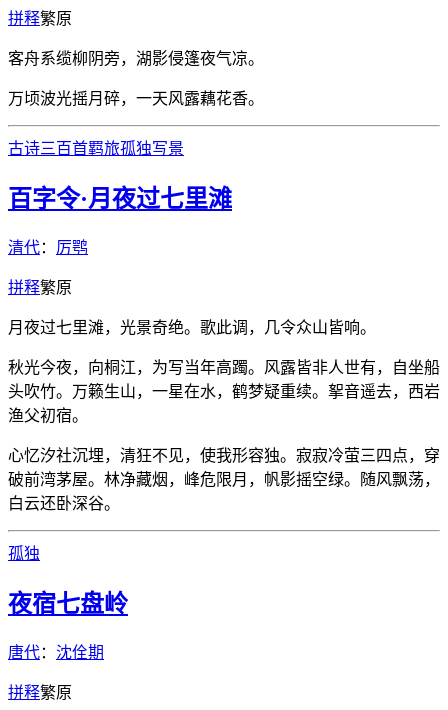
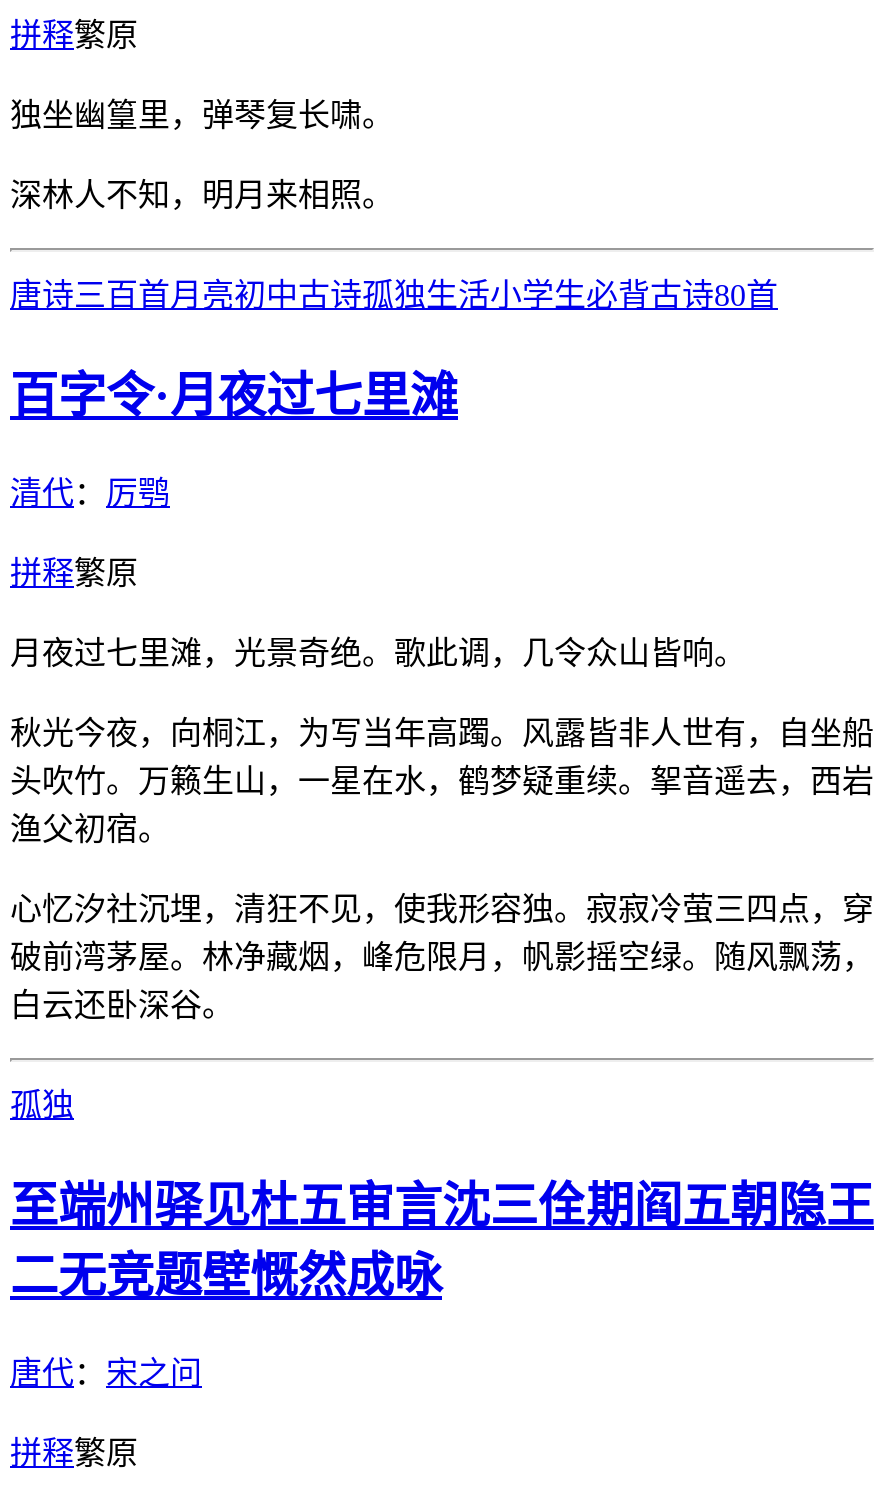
[8,50,264,67] 客舟系缆柳阴旁，湖影侵篷夜气凉。 -> [10,98,394,132] 独坐幽篁里，弹琴复长啸。
[8,90,264,107] 万顷波光摇月碎，一天风露藕花香。 -> [10,178,394,212] 深林人不知，明月来相照。
[8,140,184,157] 古诗三百首羁旅孤独写景 -> [10,278,778,312] 唐诗三百首月亮初中古诗孤独生活小学生必背古诗80首
[8,591,128,617] 夜宿七盘岭 -> [10,1180,874,1302] 至端州驿见杜五审言沈三佺期阎五朝隐王 | 二无竞题壁慨然成咏
[8,644,104,661] 唐代：沈佺期 -> [10,1356,202,1390] 唐代：宋之问

